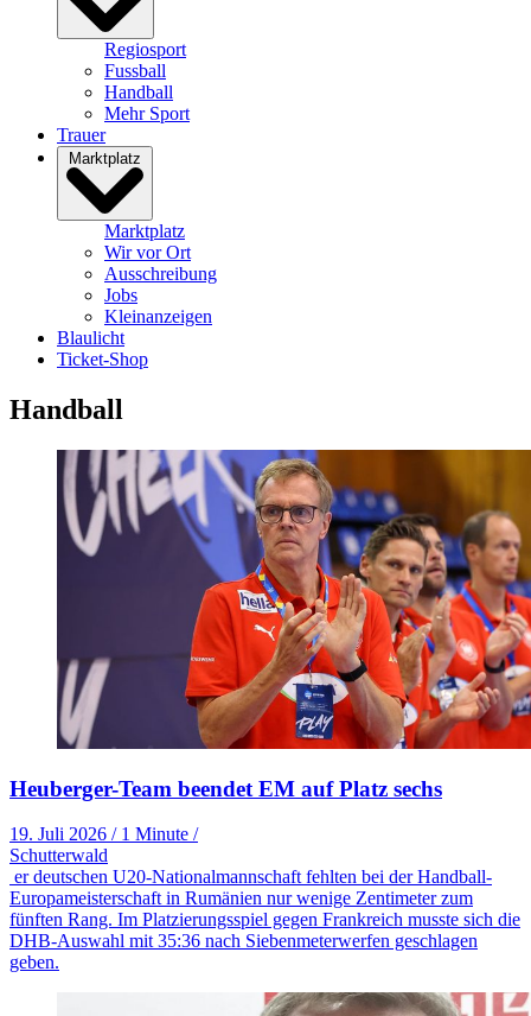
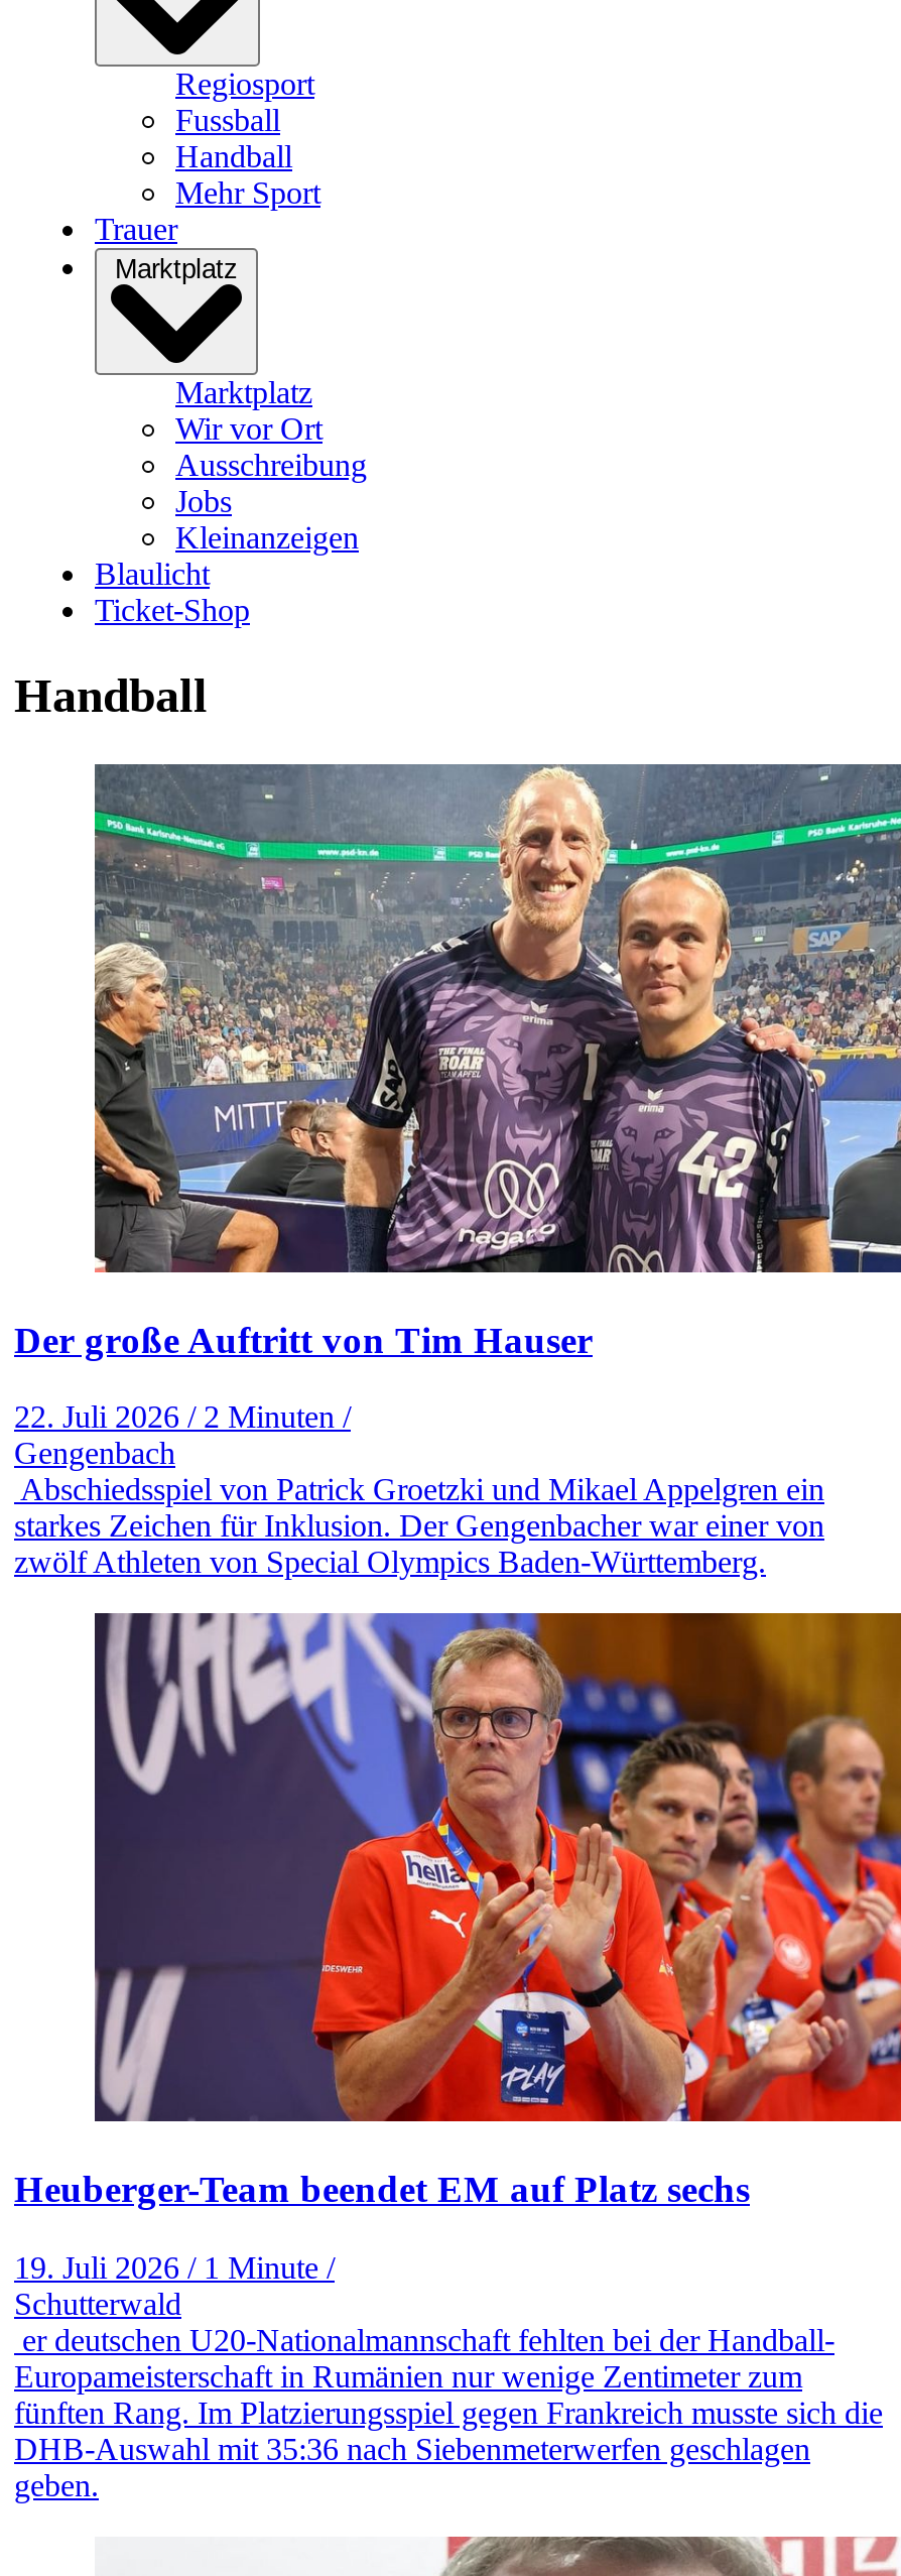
none -> [14,762,895,1580] [image] | Der große Auftritt von Tim Hauser | 22. Juli 2026 / 2 Minuten / | Gengenbach | Abschiedsspiel von Patrick Groetzki und Mikael Appelgren ein | starkes Zeichen für Inklusion. Der Gengenbacher war einer von | zwölf Athleten von Special Olympics Baden-Württemberg.

